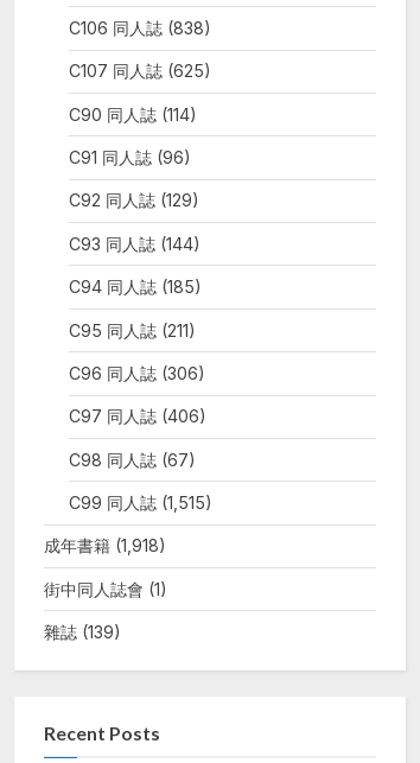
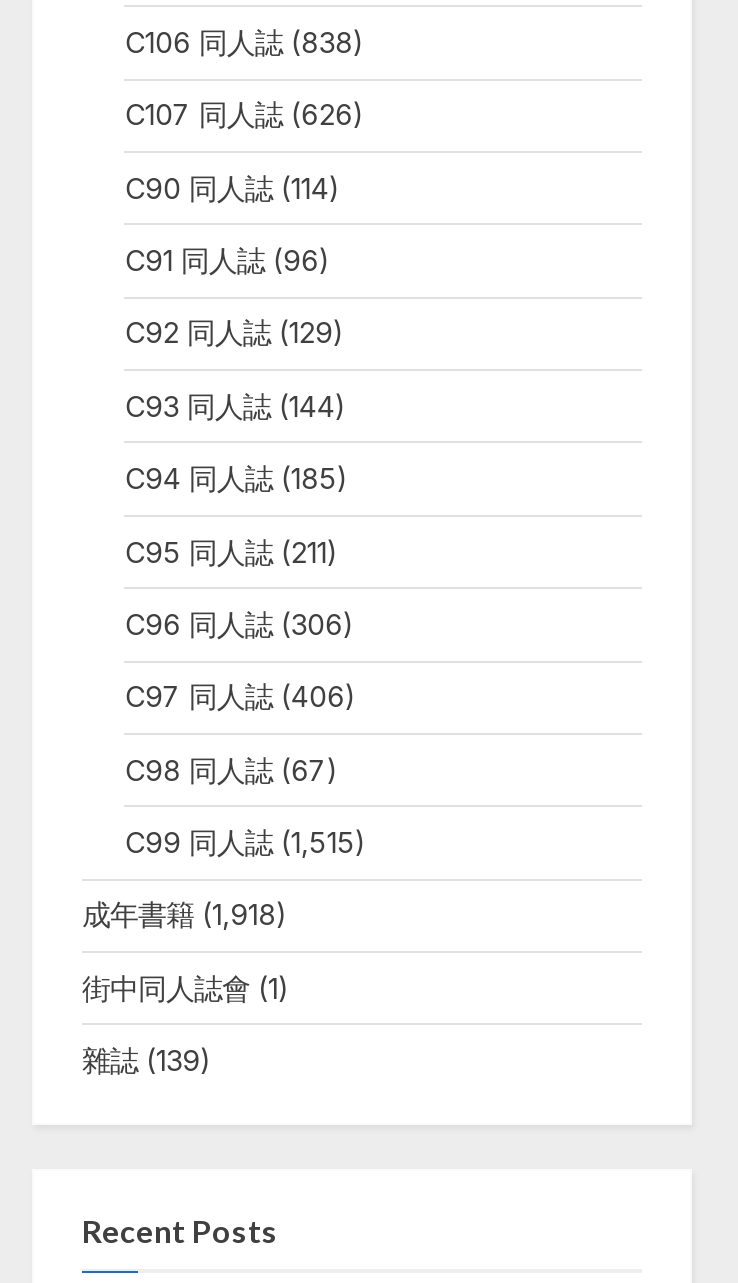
[69,61,212,81] C107 同人誌(625) -> [125,98,365,132] C107 同人誌(626)

